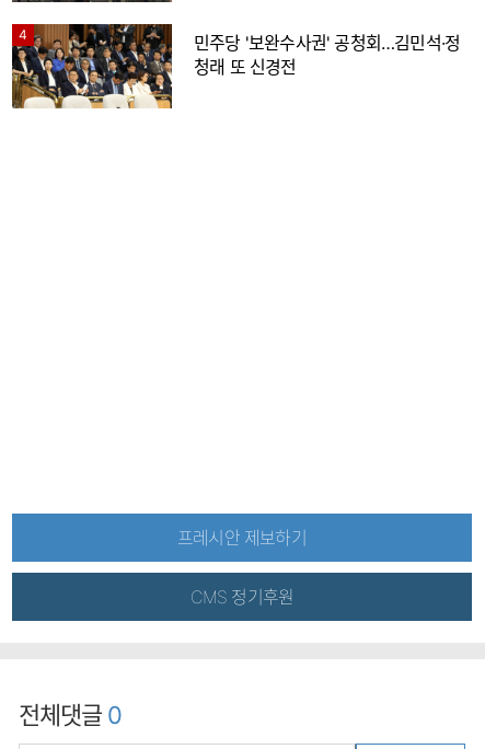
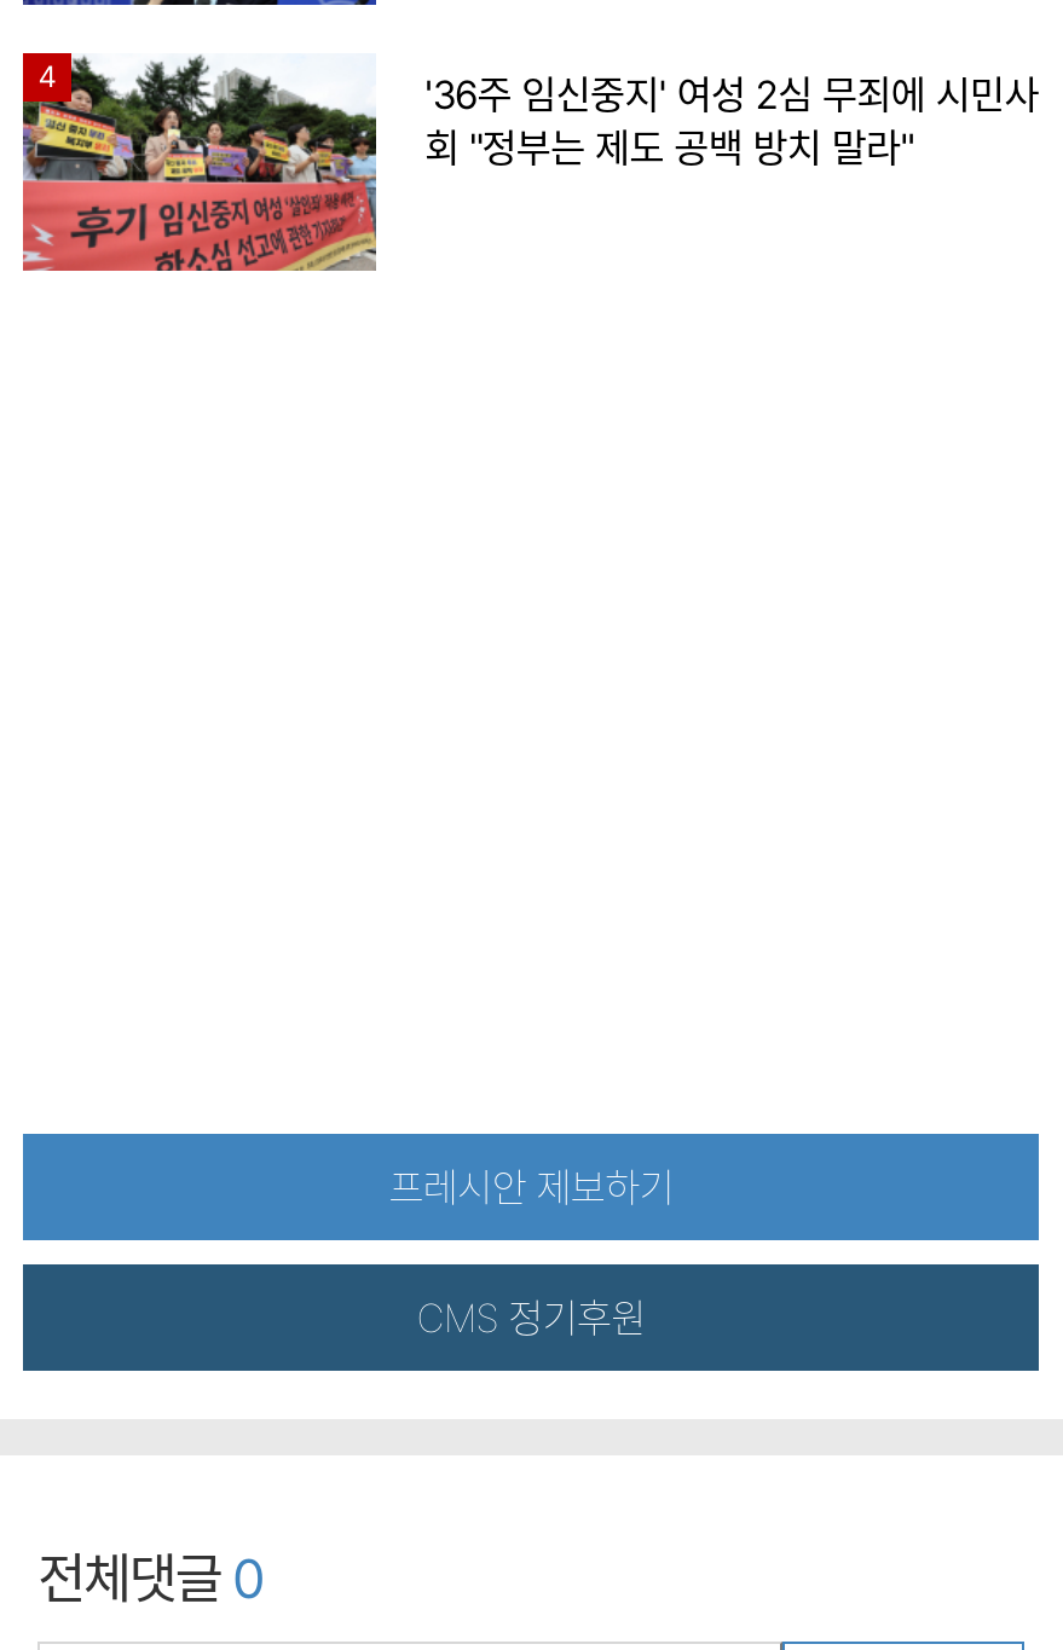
[11,23,460,123] [image] | 민주당 '보완수사권' 공청회…김민석·정 | 청래 또 신경전 -> [21,53,1038,273] [image] | '36주 임신중지' 여성 2심 무죄에 시민사 | 회 "정부는 제도 공백 방치 말라"

